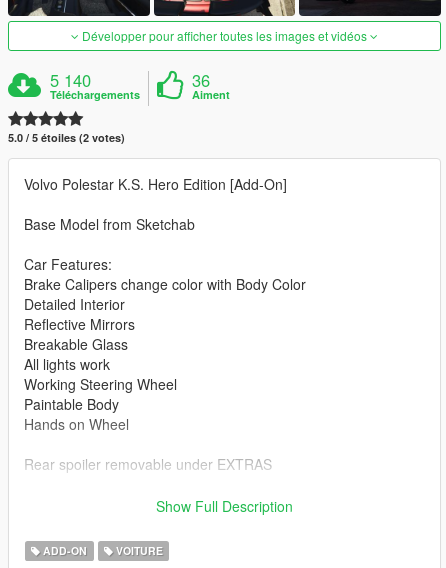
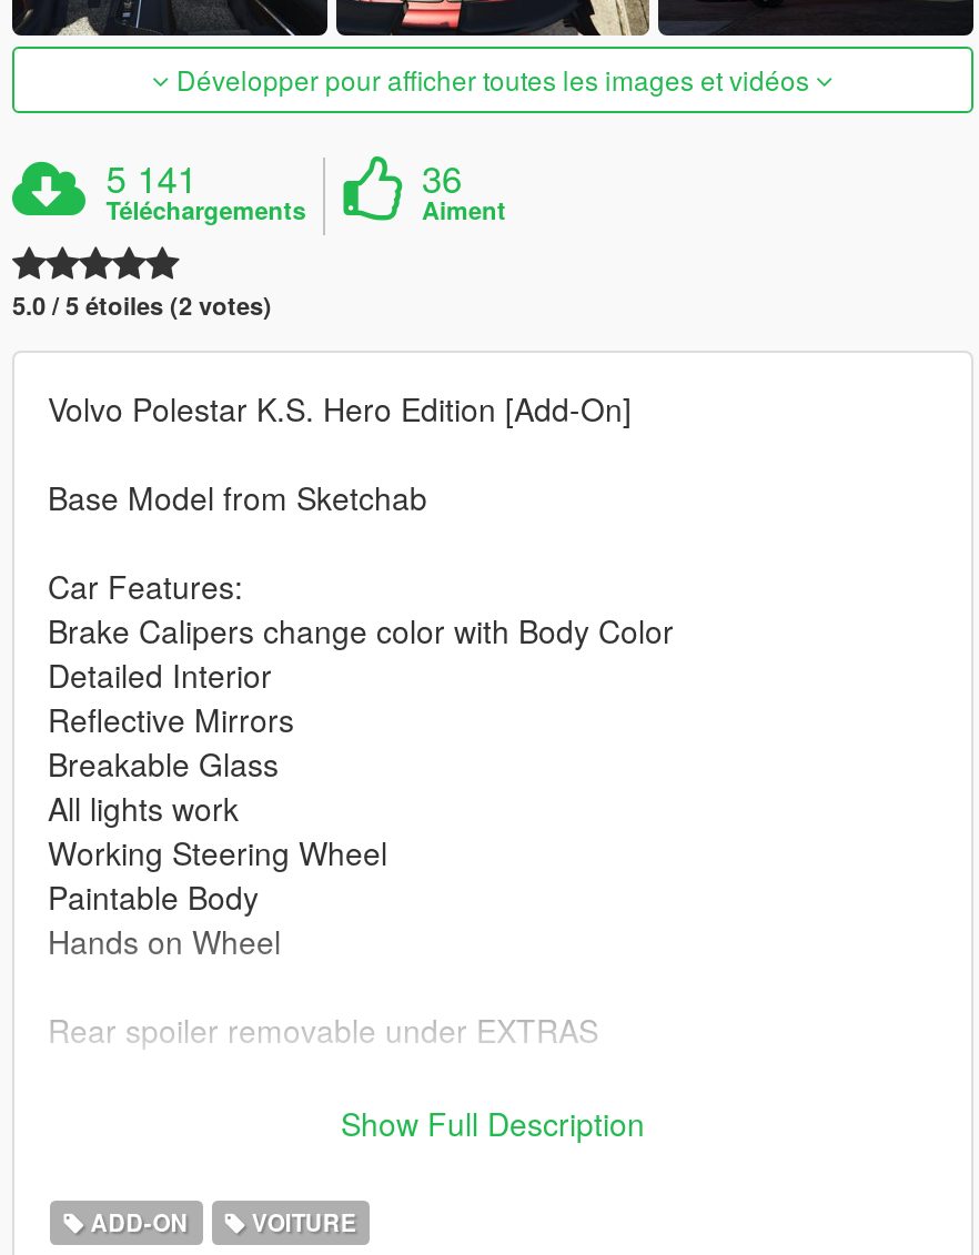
[50,68,91,92] 5 140 -> [106,151,197,204] 5 141

